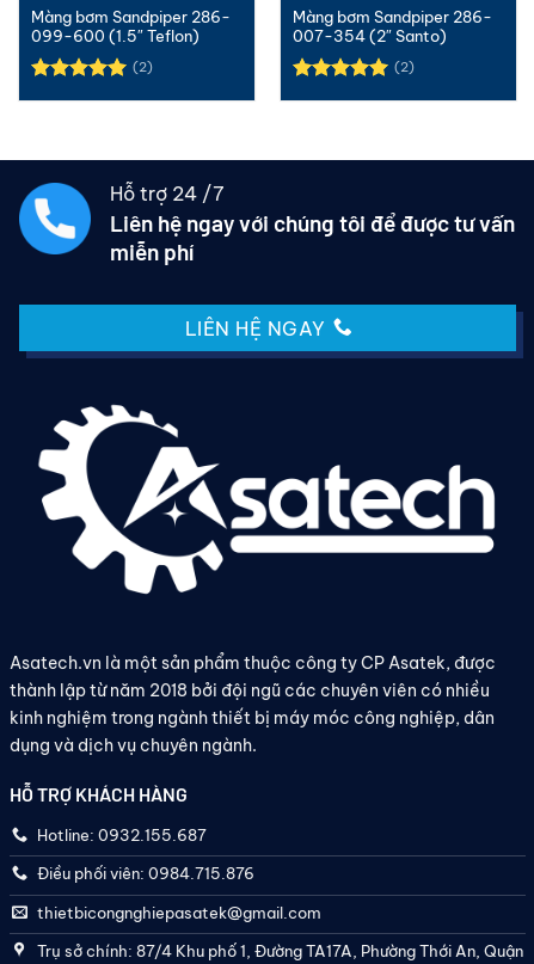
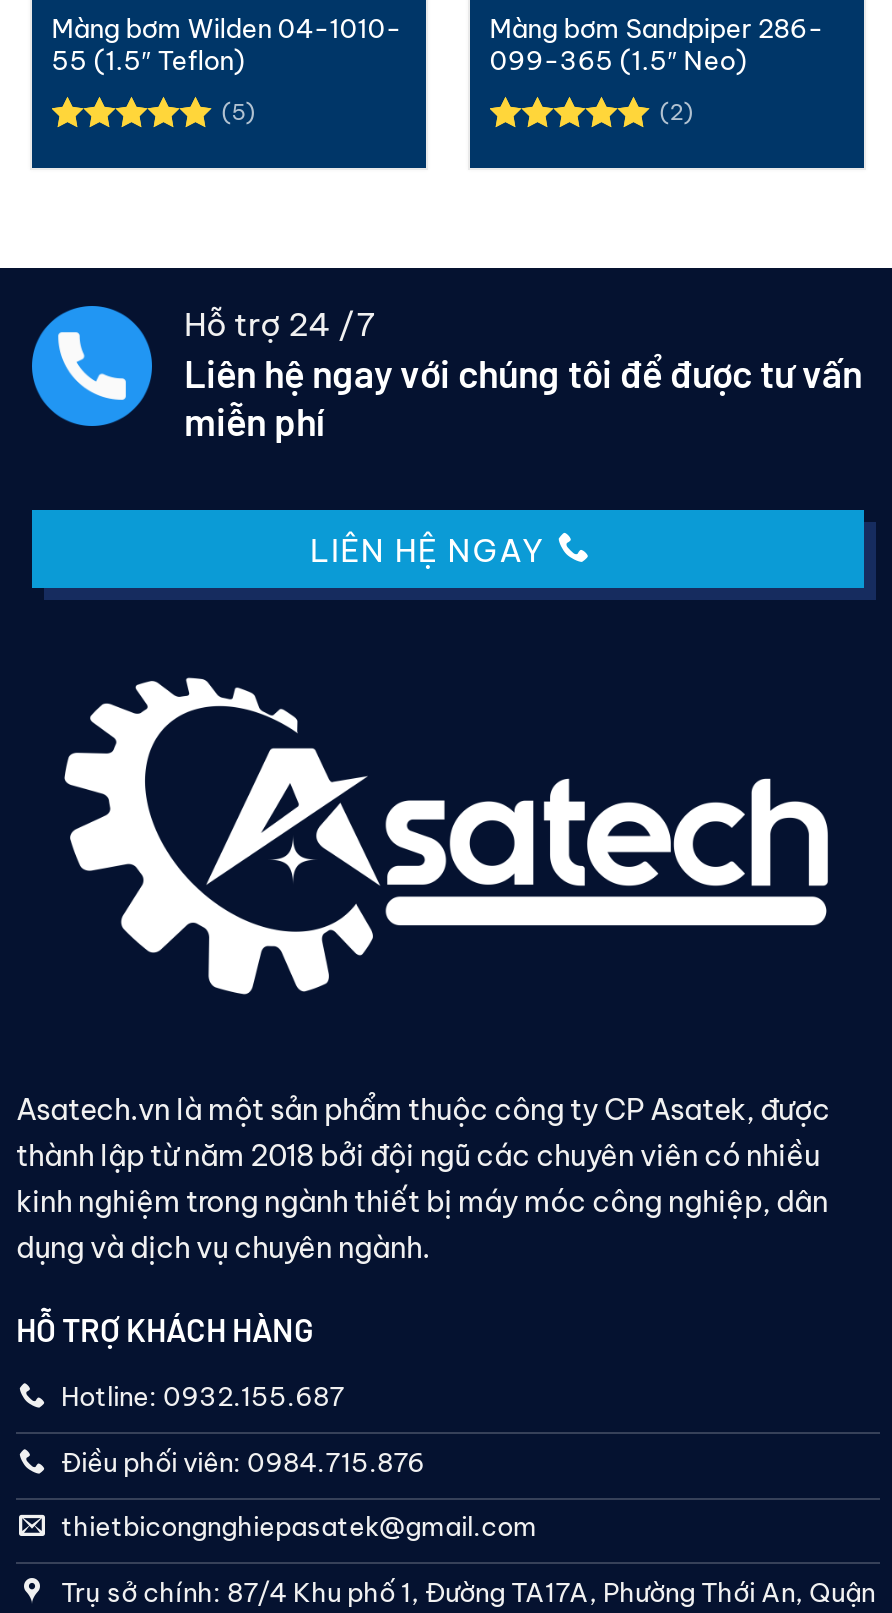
[31,8,230,46] Màng bơm Sandpiper 286- | 099-600 (1.5″ Teflon) -> [52,13,402,77] Màng bơm Wilden 04-1010- | 55 (1.5″ Teflon)
[292,27,447,46] 007-354 (2″ Santo) -> [490,45,748,77] 099-365 (1.5″ Neo)
[132,59,153,75] (2) -> [222,98,256,126] (5)

